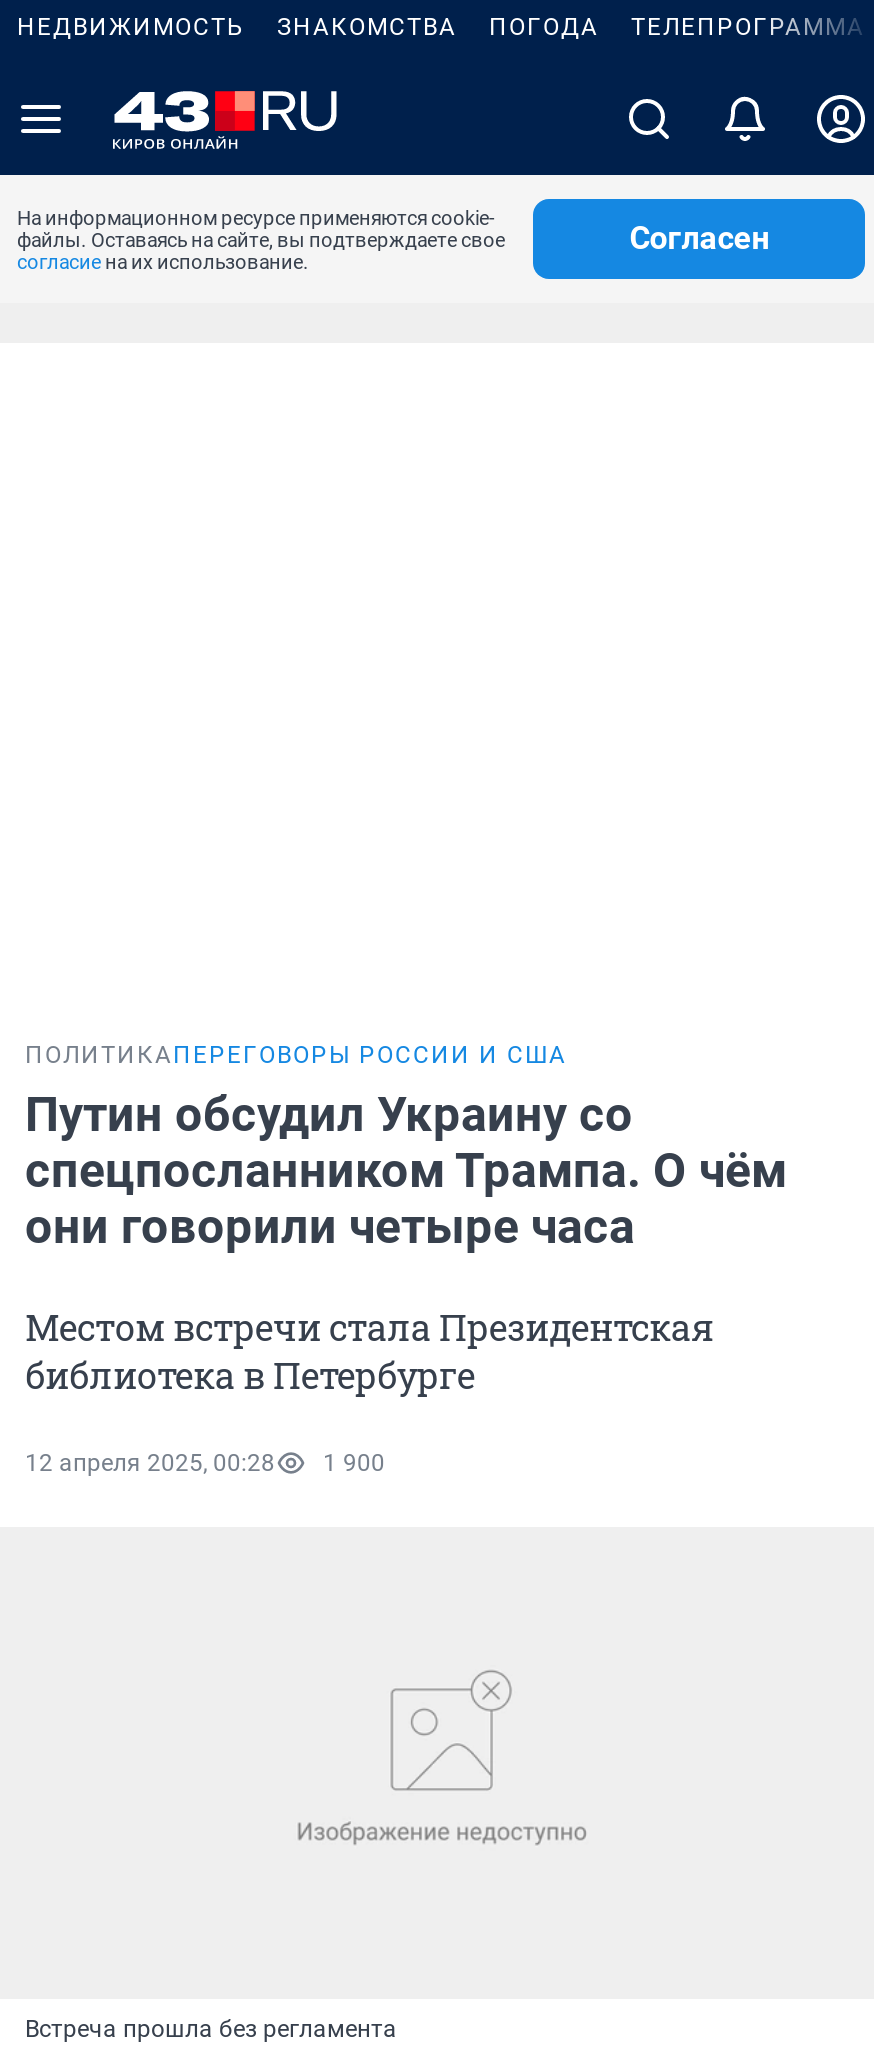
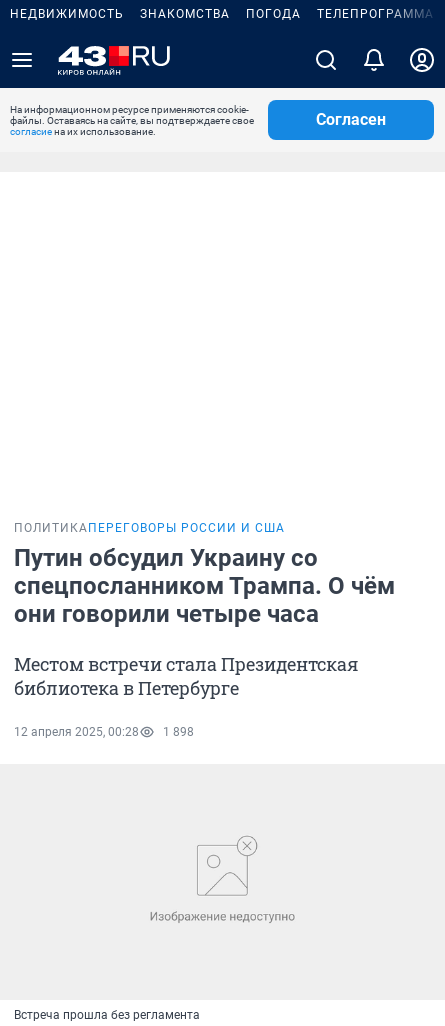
[25,1449,385,1477] 12 апреля 2025, 00:28 1 900 -> [14,725,194,739] 12 апреля 2025, 00:28 1 898

